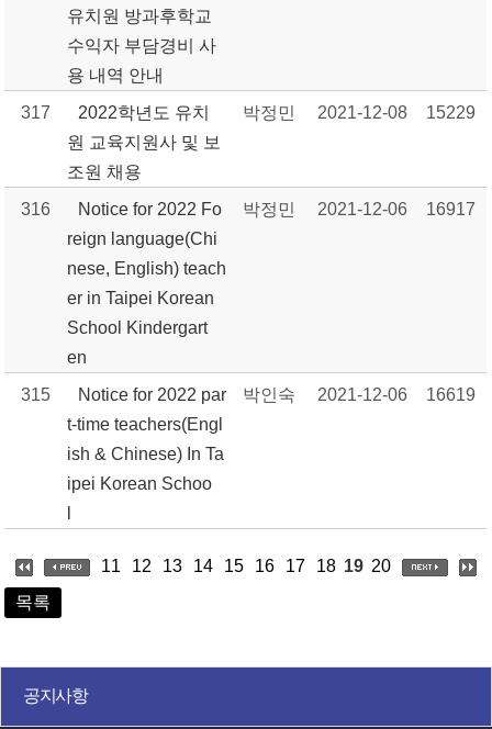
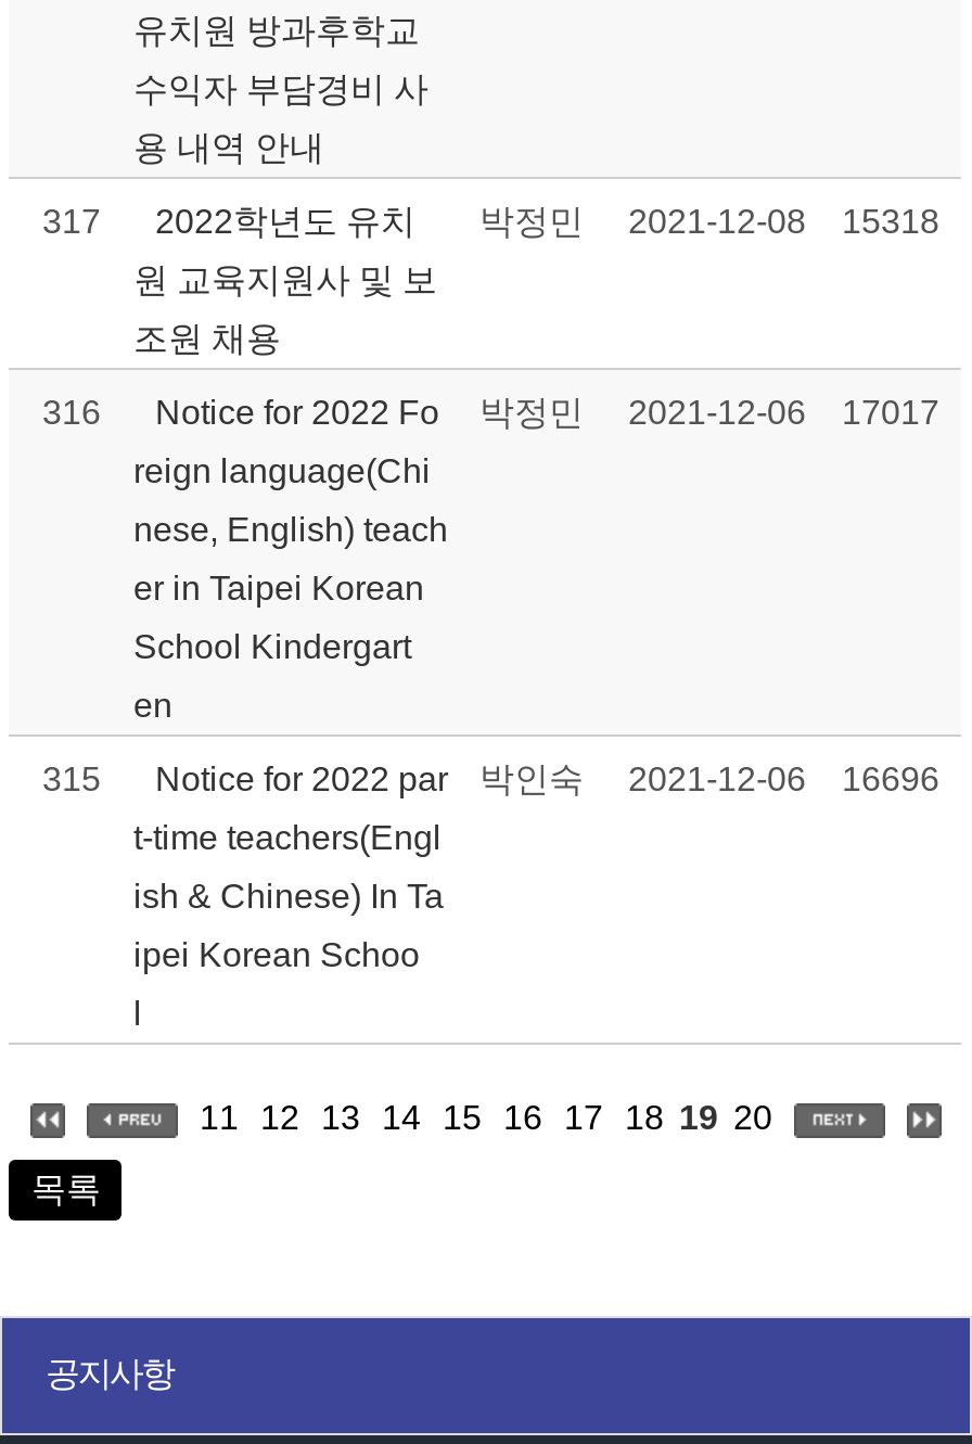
[21,103,476,122] 317 2022학년도 유치 박정민 2021-12-08 15229 -> [42,203,939,240] 317 2022학년도 유치 박정민 2021-12-08 15318
[21,200,476,218] 316 Notice for 2022 Fo 박정민 2021-12-06 16917 -> [42,394,939,431] 316 Notice for 2022 Fo 박정민 2021-12-06 17017
[21,385,476,404] 315 Notice for 2022 par 박인숙 2021-12-06 16619 -> [42,761,939,797] 315 Notice for 2022 par 박인숙 2021-12-06 16696

